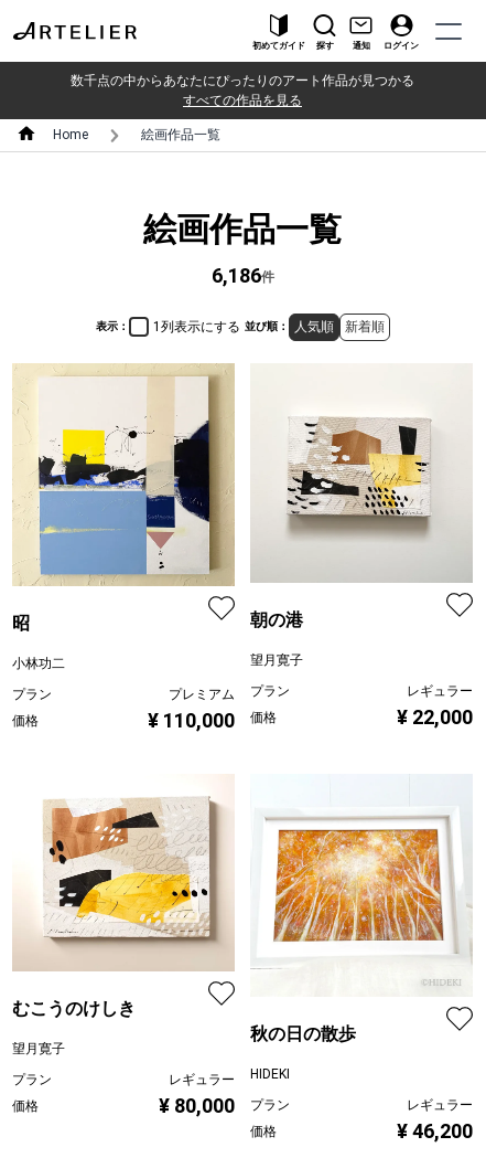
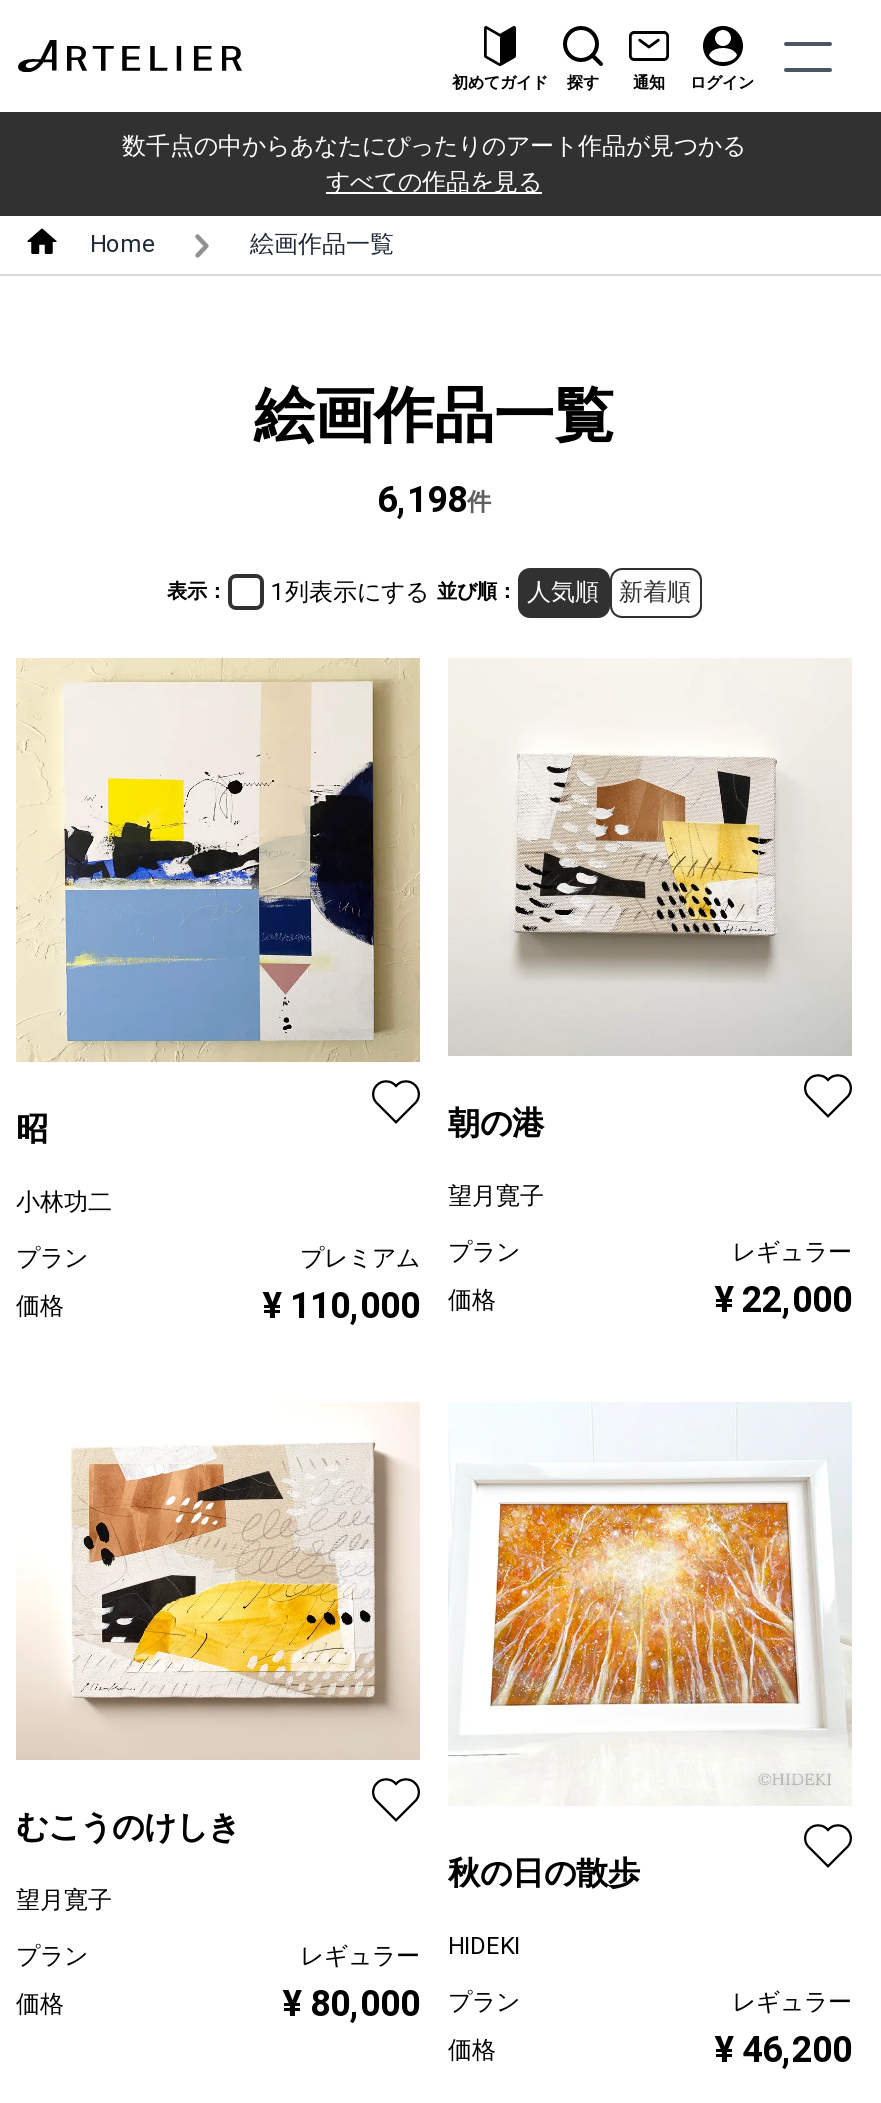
[211,264,274,287] 6,186件 -> [377,478,491,520] 6,198件

